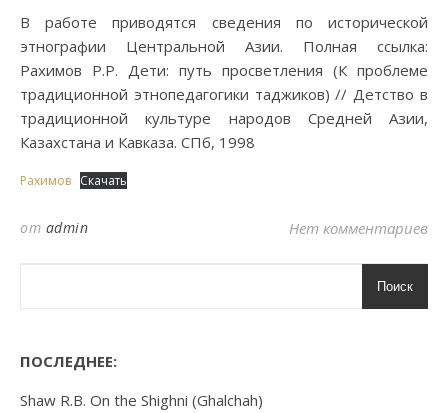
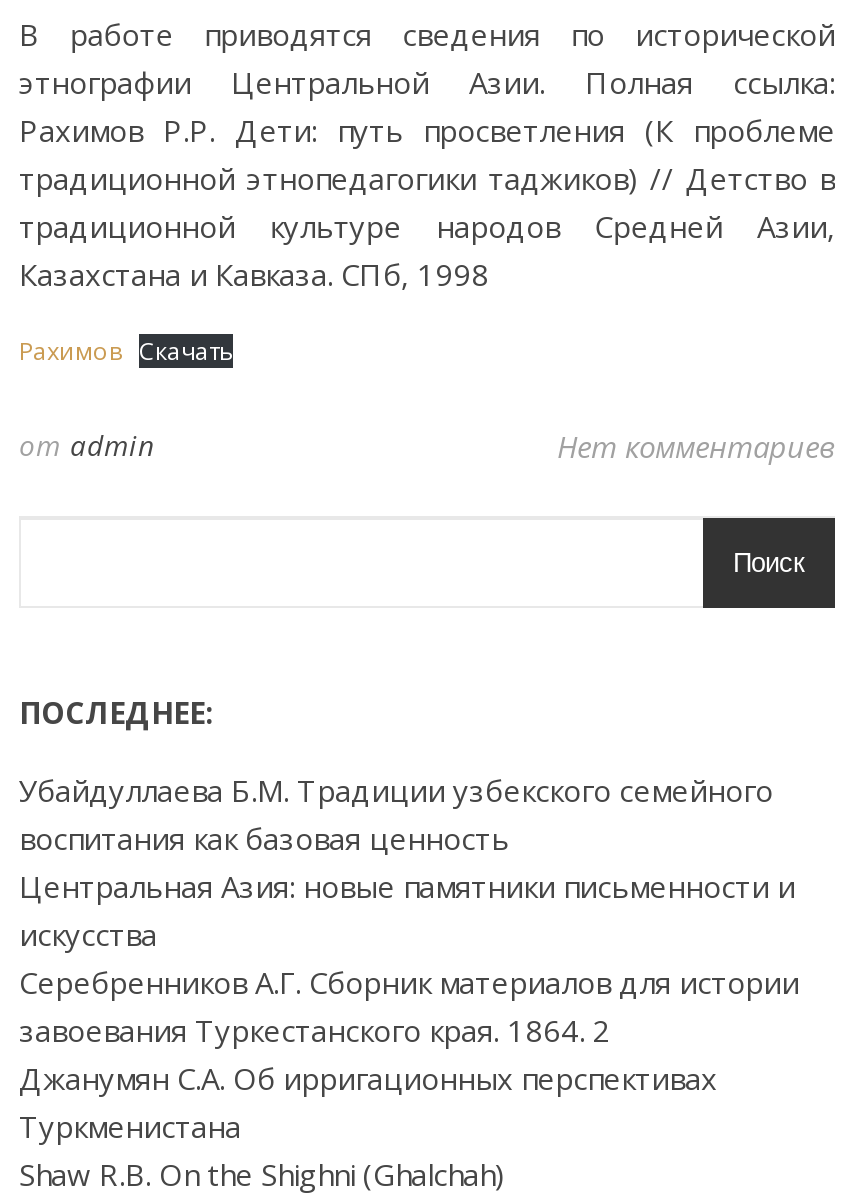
none -> [19,770,799,1146] Убайдуллаева Б.М. Традиции узбекского семейного | воспитания как базовая ценность | Центральная Азия: новые памятники письменности и | искусства | Серебренников А.Г. Сборник материалов для истории | завоевания Туркестанского края. 1864. 2 | Джанумян С.А. Об ирригационных перспективах | Туркменистана

